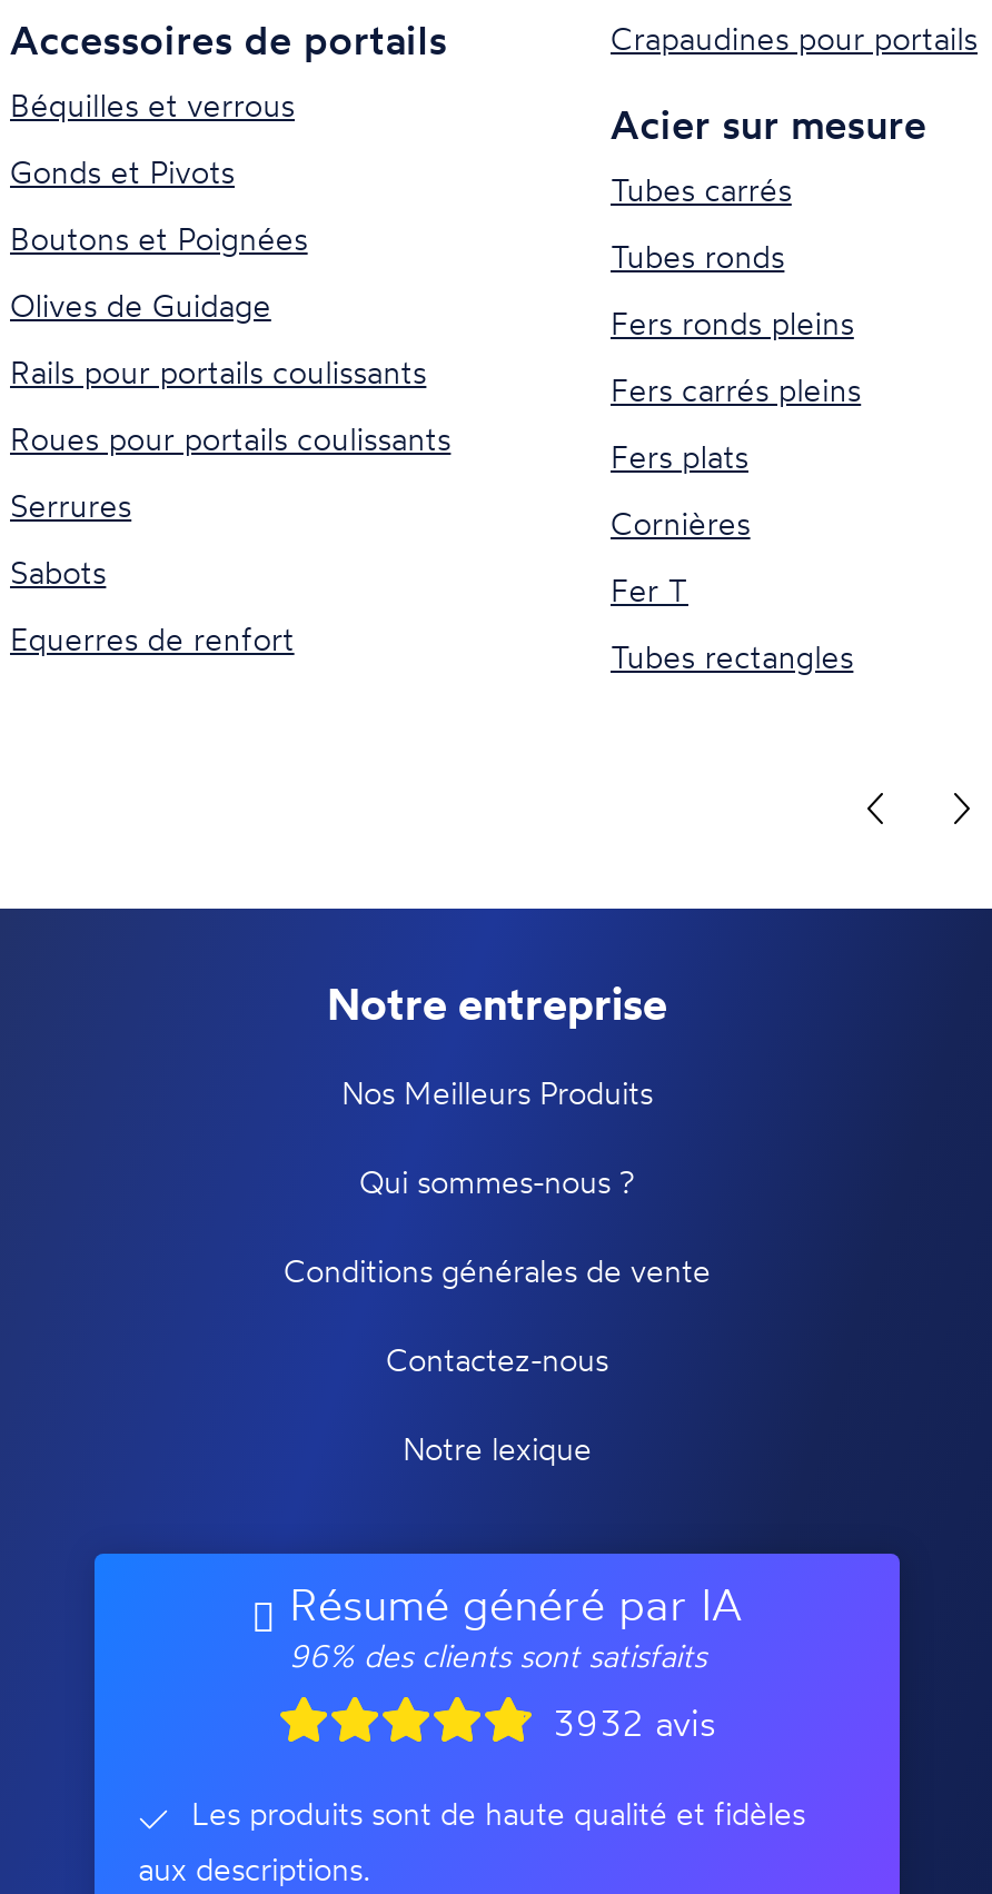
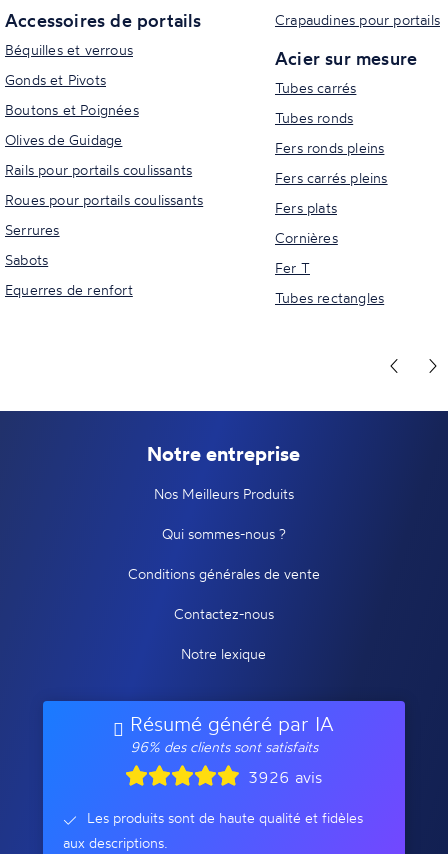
[553,1700,715,1744] 3932 avis -> [248,767,322,787] 3926 avis

